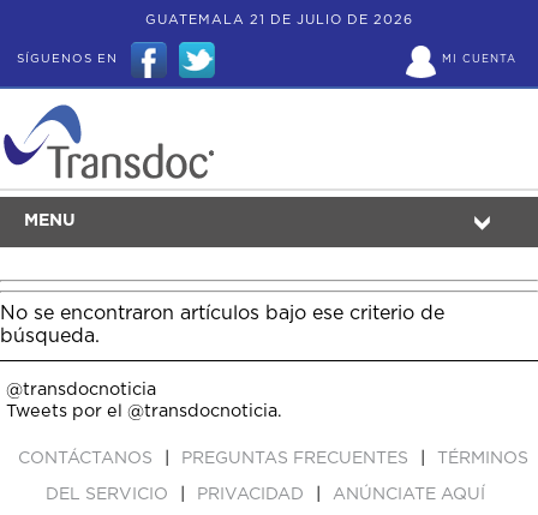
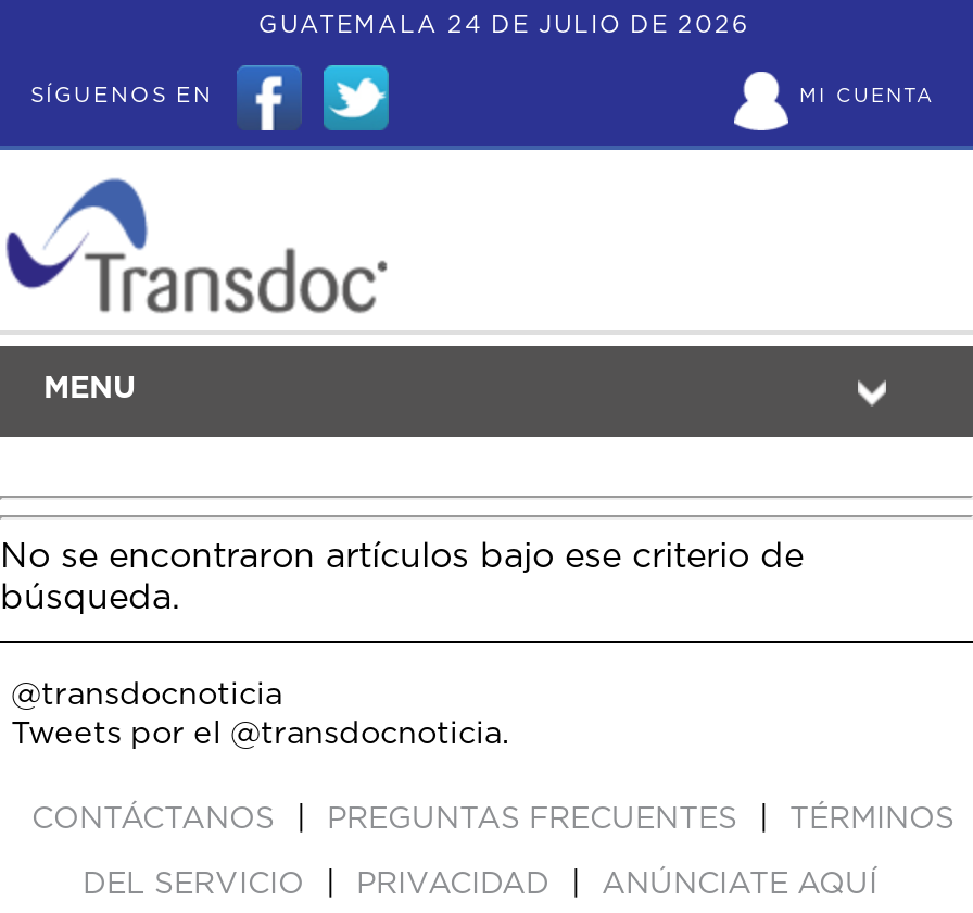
[145,13,413,26] GUATEMALA 21 DE JULIO DE 2026 -> [258,13,749,37] GUATEMALA 24 DE JULIO DE 2026

